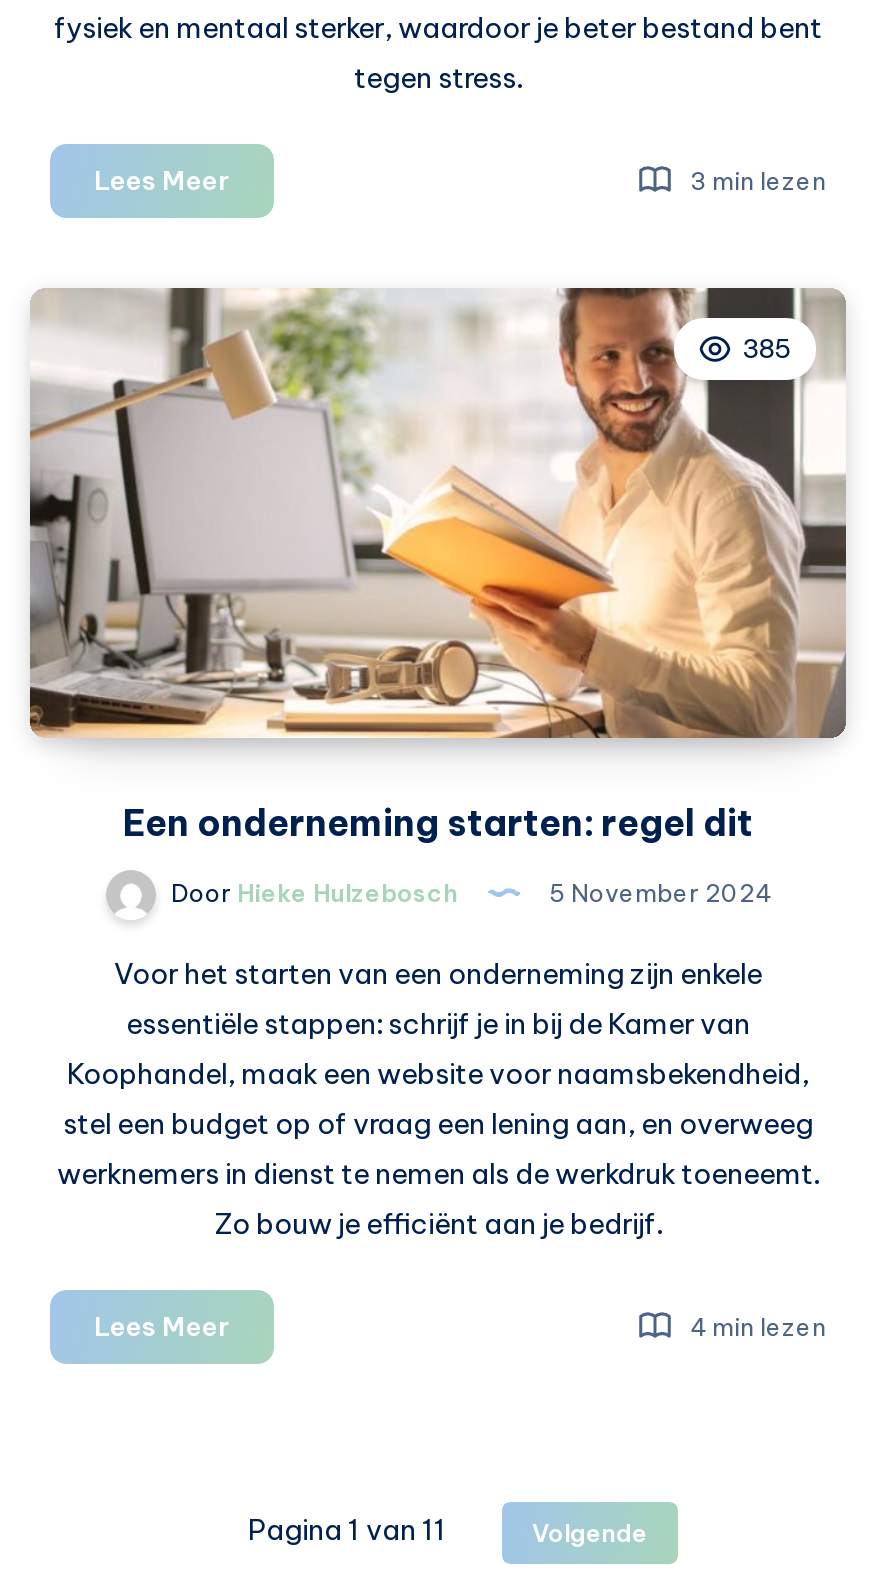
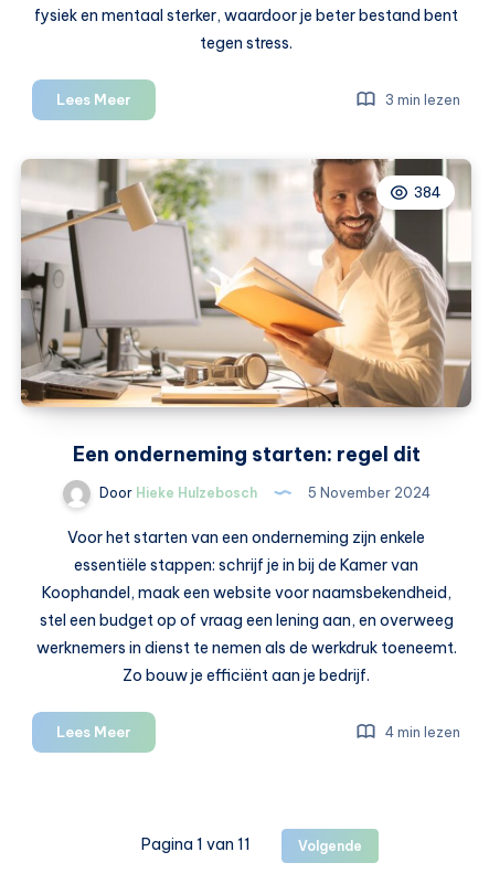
[736,332,792,364] 385 -> [411,183,442,201] 384

